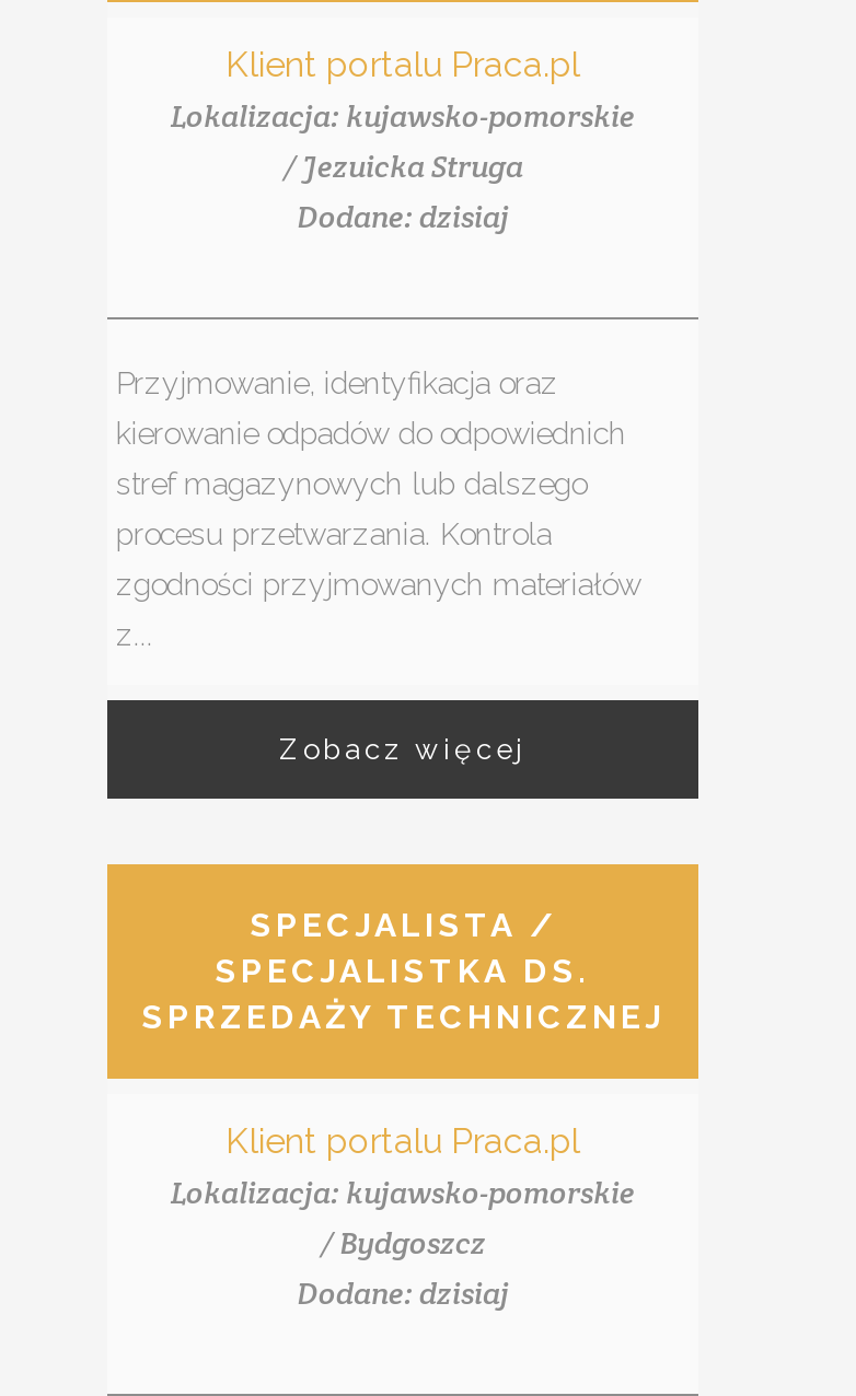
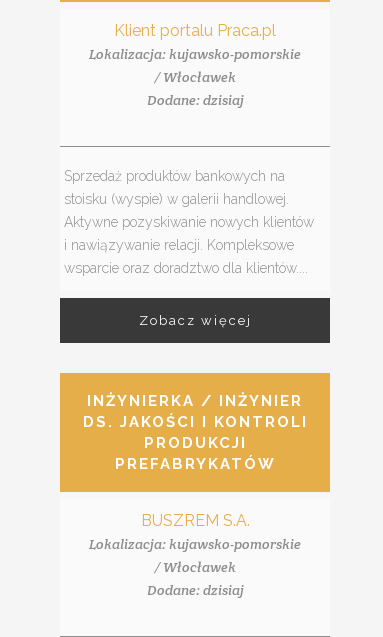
[282,147,523,187] / Jezuicka Struga -> [154,68,236,86] / Włocławek
[116,366,641,653] Przyjmowanie, identyfikacja oraz | kierowanie odpadów do odpowiednich | stref magazynowych lub dalszego | procesu przetwarzania. Kontrola | zgodności przyjmowanych materiałów | z... -> [64,168,314,276] Sprzedaż produktów bankowych na | stoisku (wyspie) w galerii handlowej. | Aktywne pozyskiwanie nowych klientów | i nawiązywanie relacji. Kompleksowe | wsparcie oraz doradztwo dla klientów....
moved [279,734,527,766] -> [138,313,251,328]: Zobacz więcej
[141,907,664,1038] SPECJALISTA / | SPECJALISTKA DS. | SPRZEDAŻY TECHNICZNEJ -> [82,392,307,473] INŻYNIERKA / INŻYNIER | DS. JAKOŚCI I KONTROLI | PRODUKCJI | PREFABRYKATÓW
[225,1121,580,1163] Klient portalu Praca.pl -> [140,511,249,530] BUSZREM S.A.
[320,1224,486,1263] / Bydgoszcz -> [154,558,236,576] / Włocławek

